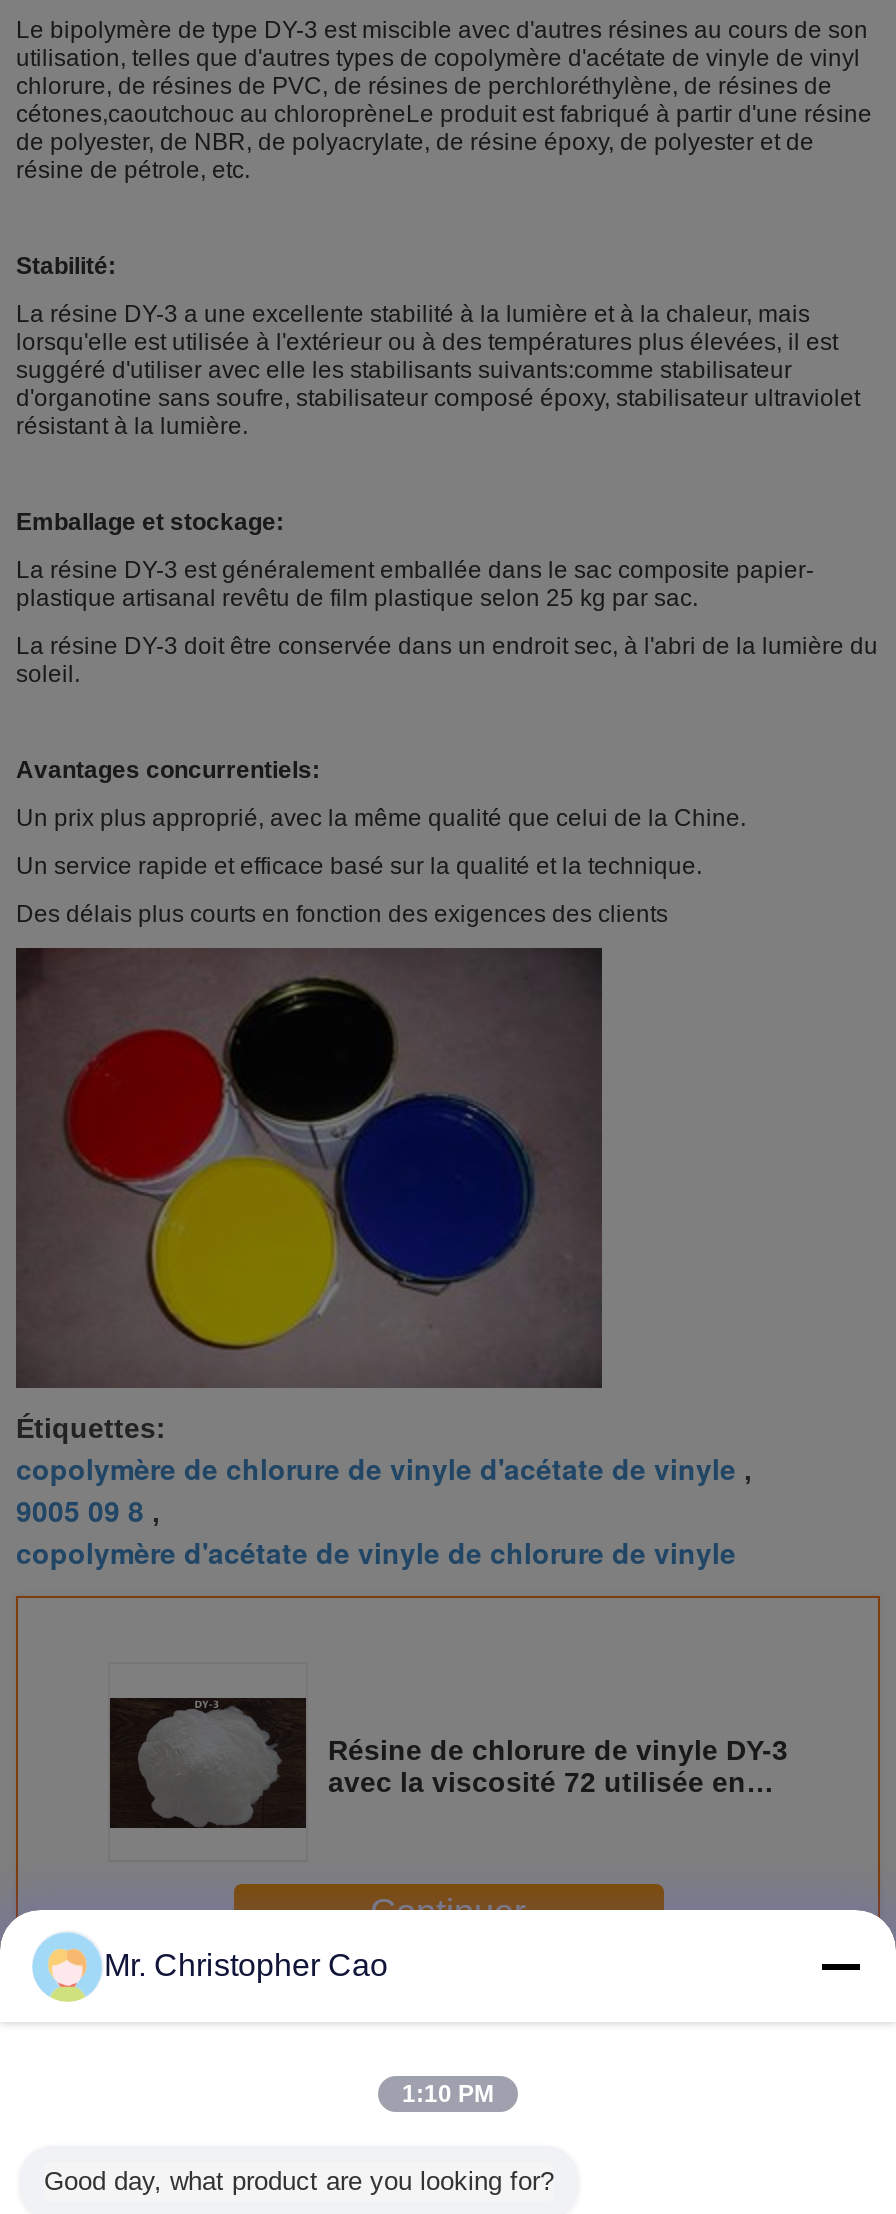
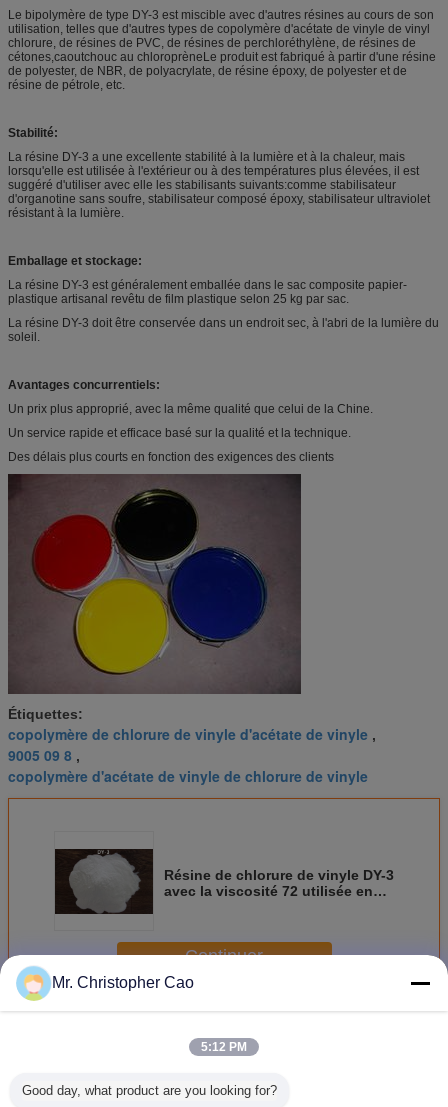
[402,2080,494,2108] 1:10 PM -> [201,1040,247,1054] 5:12 PM

